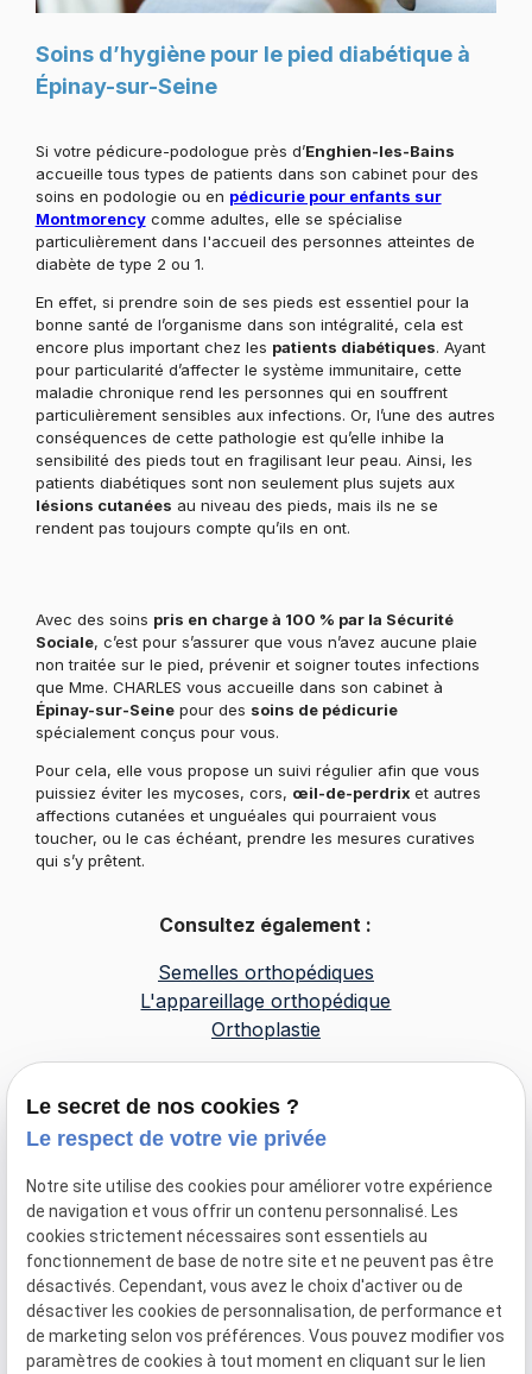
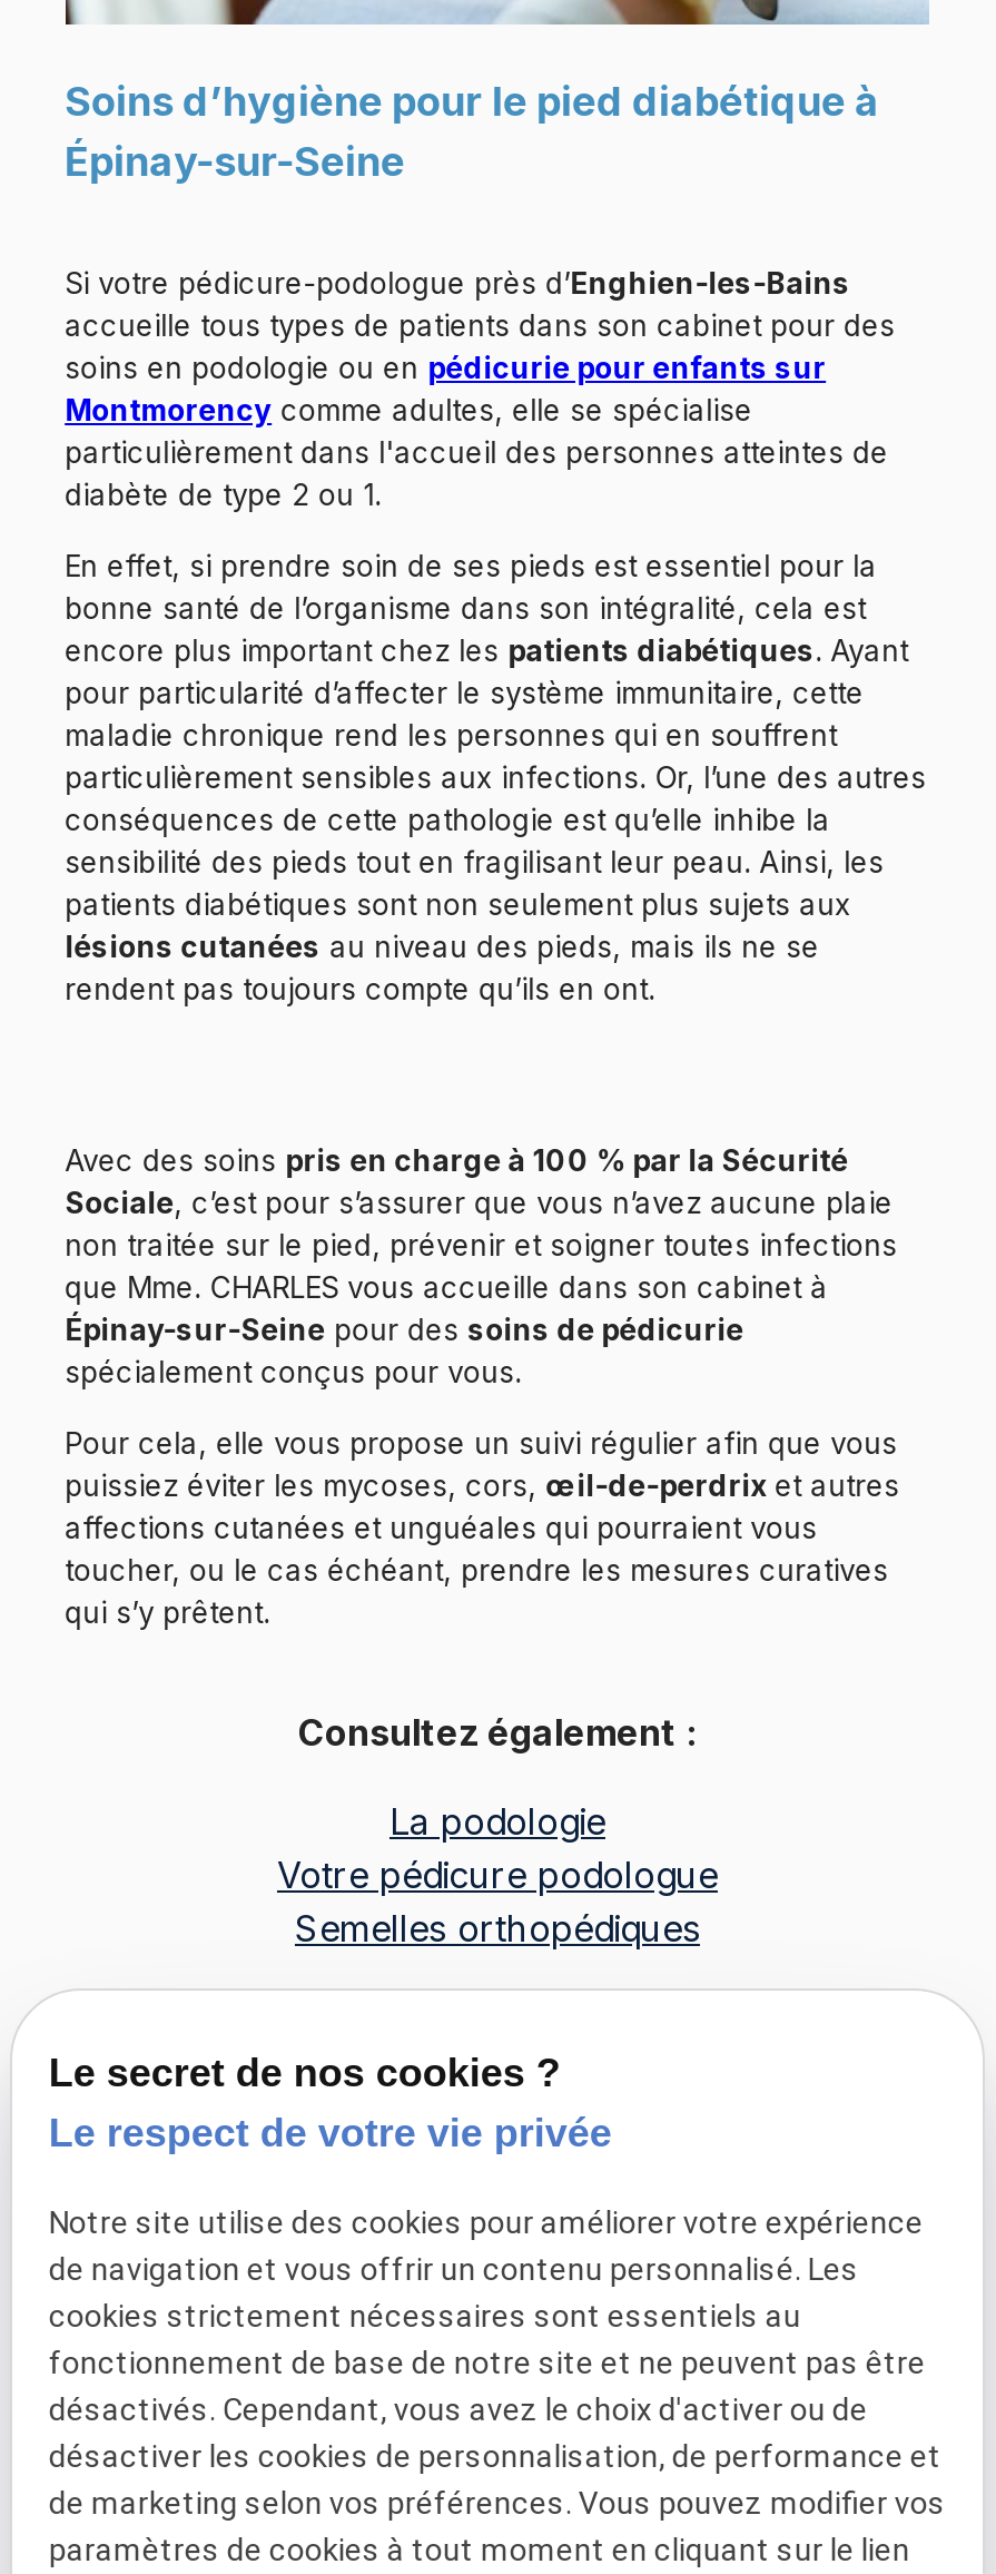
none -> [277,1800,718,1898] La podologie | Votre pédicure podologue
moved [158,961,374,985] -> [295,1907,700,1951]: Semelles orthopédiques
[141,989,391,1042] L'appareillage orthopédique | Orthoplastie -> none

